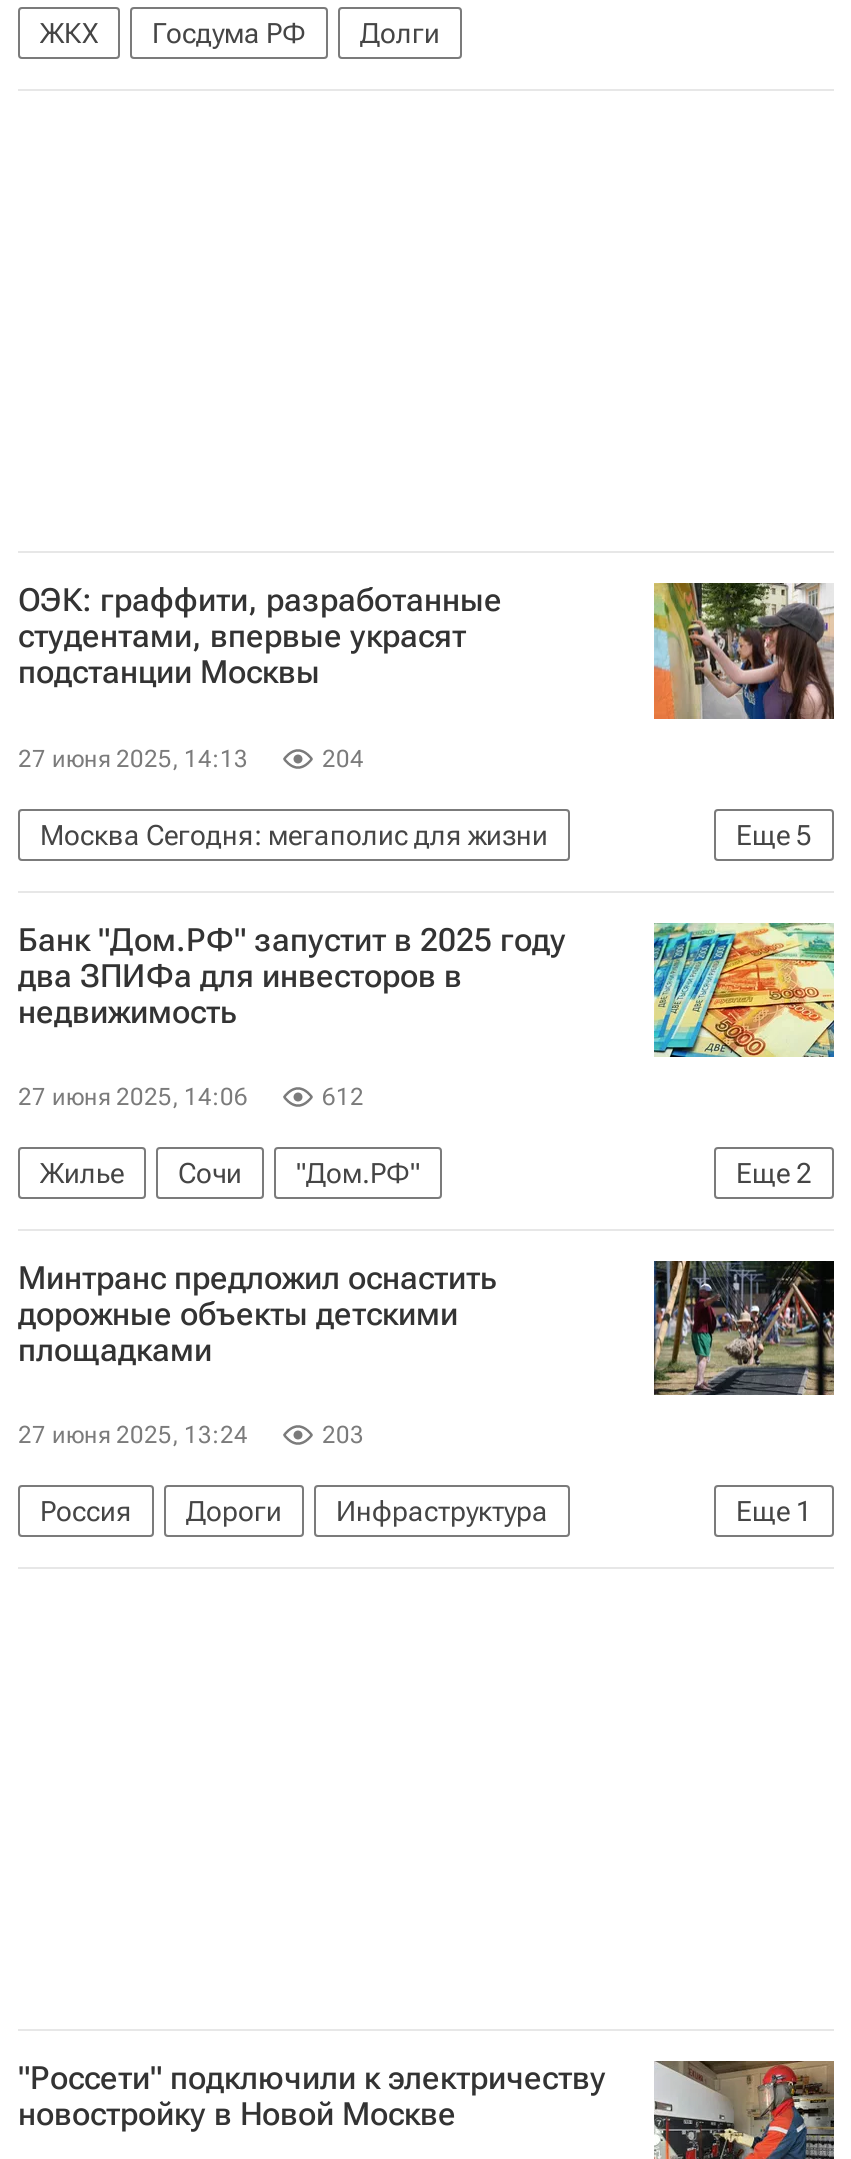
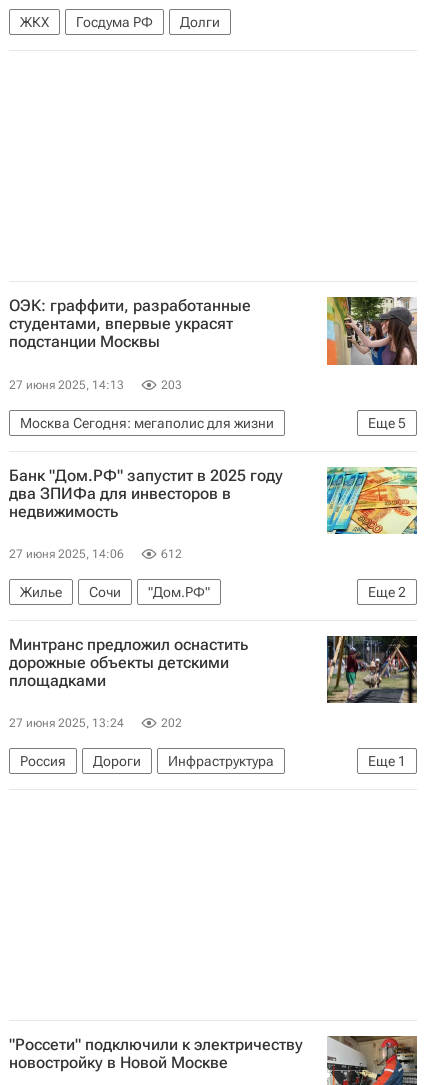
[322,744,364,772] 204 -> [161,377,182,391] 203
[322,1421,364,1449] 203 -> [161,716,182,730] 202

